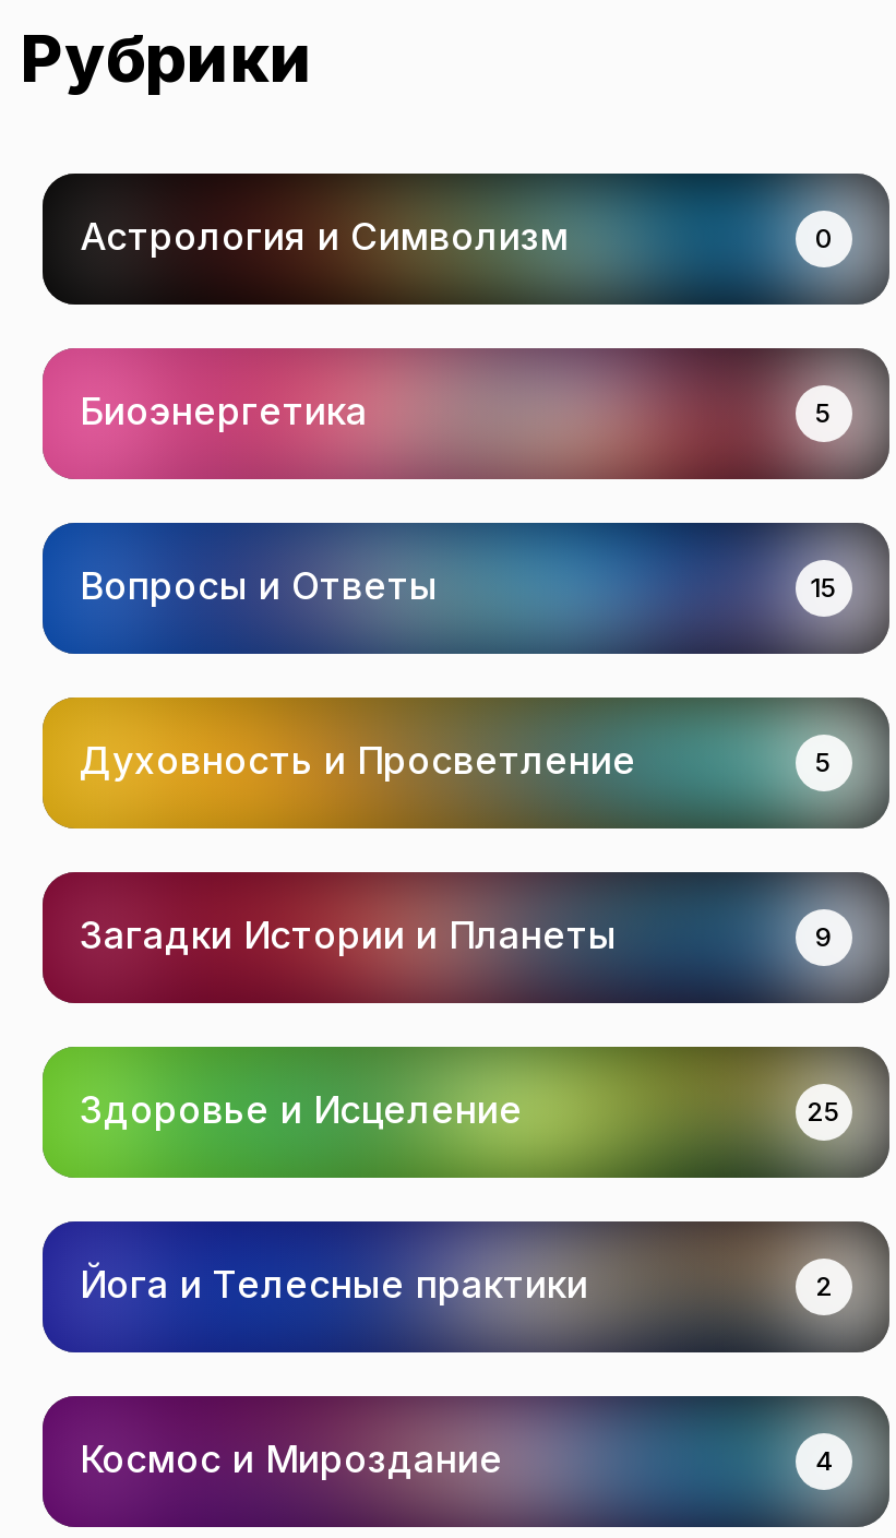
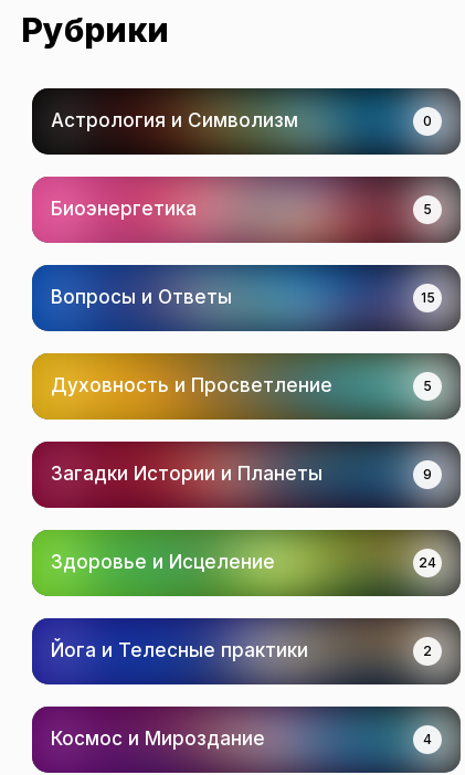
[807,1096,841,1128] 25 -> [419,555,436,571] 24

